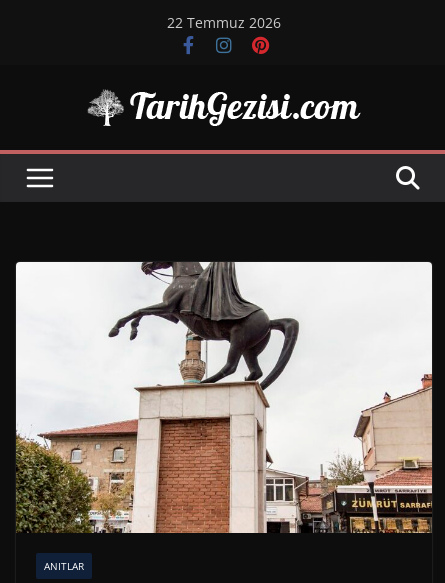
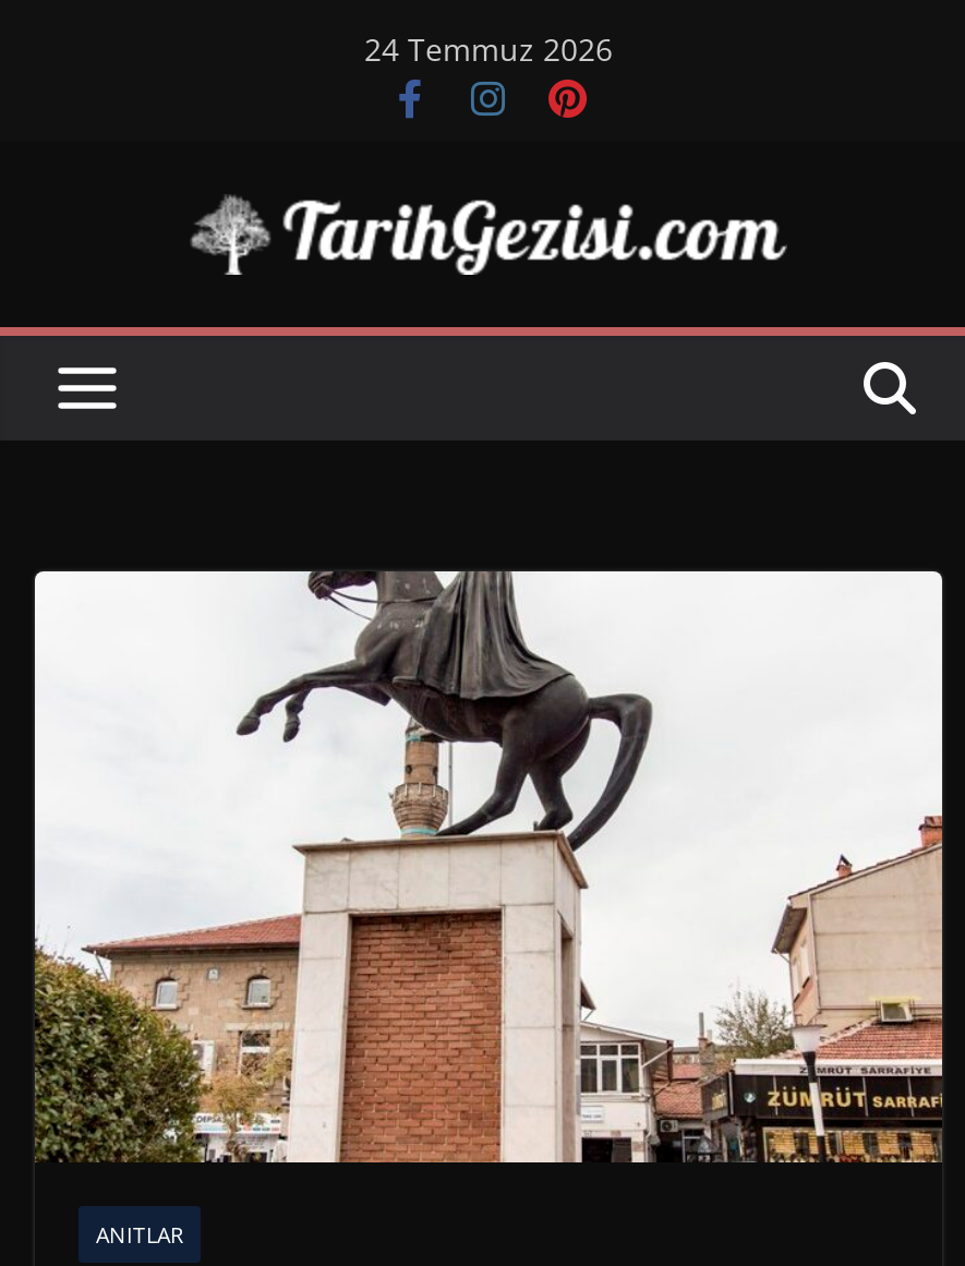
[167,13,281,32] 22 Temmuz 2026 -> [364,28,613,70] 24 Temmuz 2026

